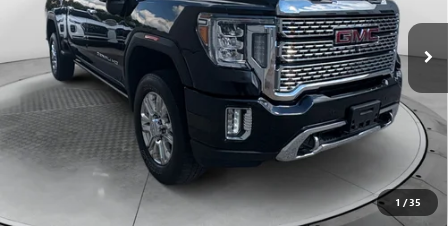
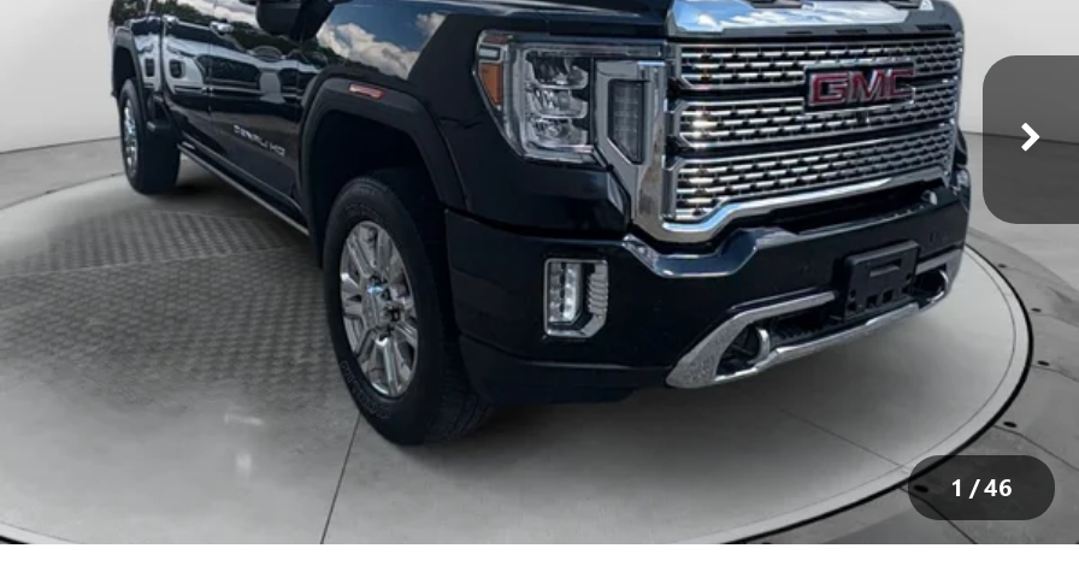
[394,195,420,209] 1 / 35 -> [950,469,1013,503] 1 / 46

